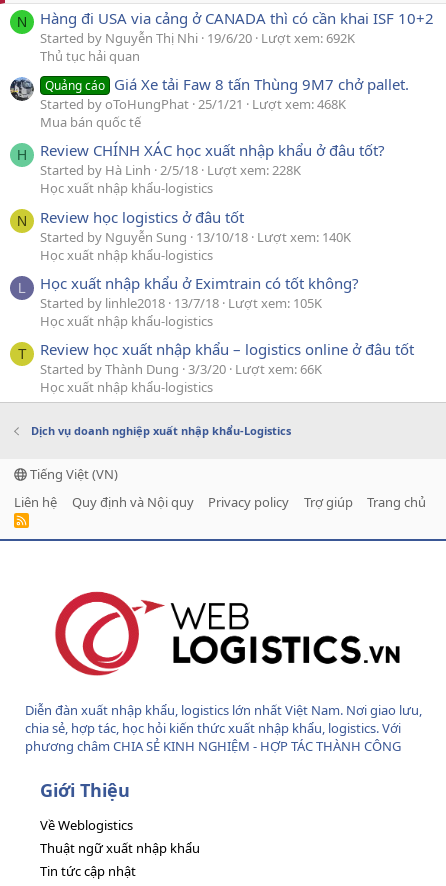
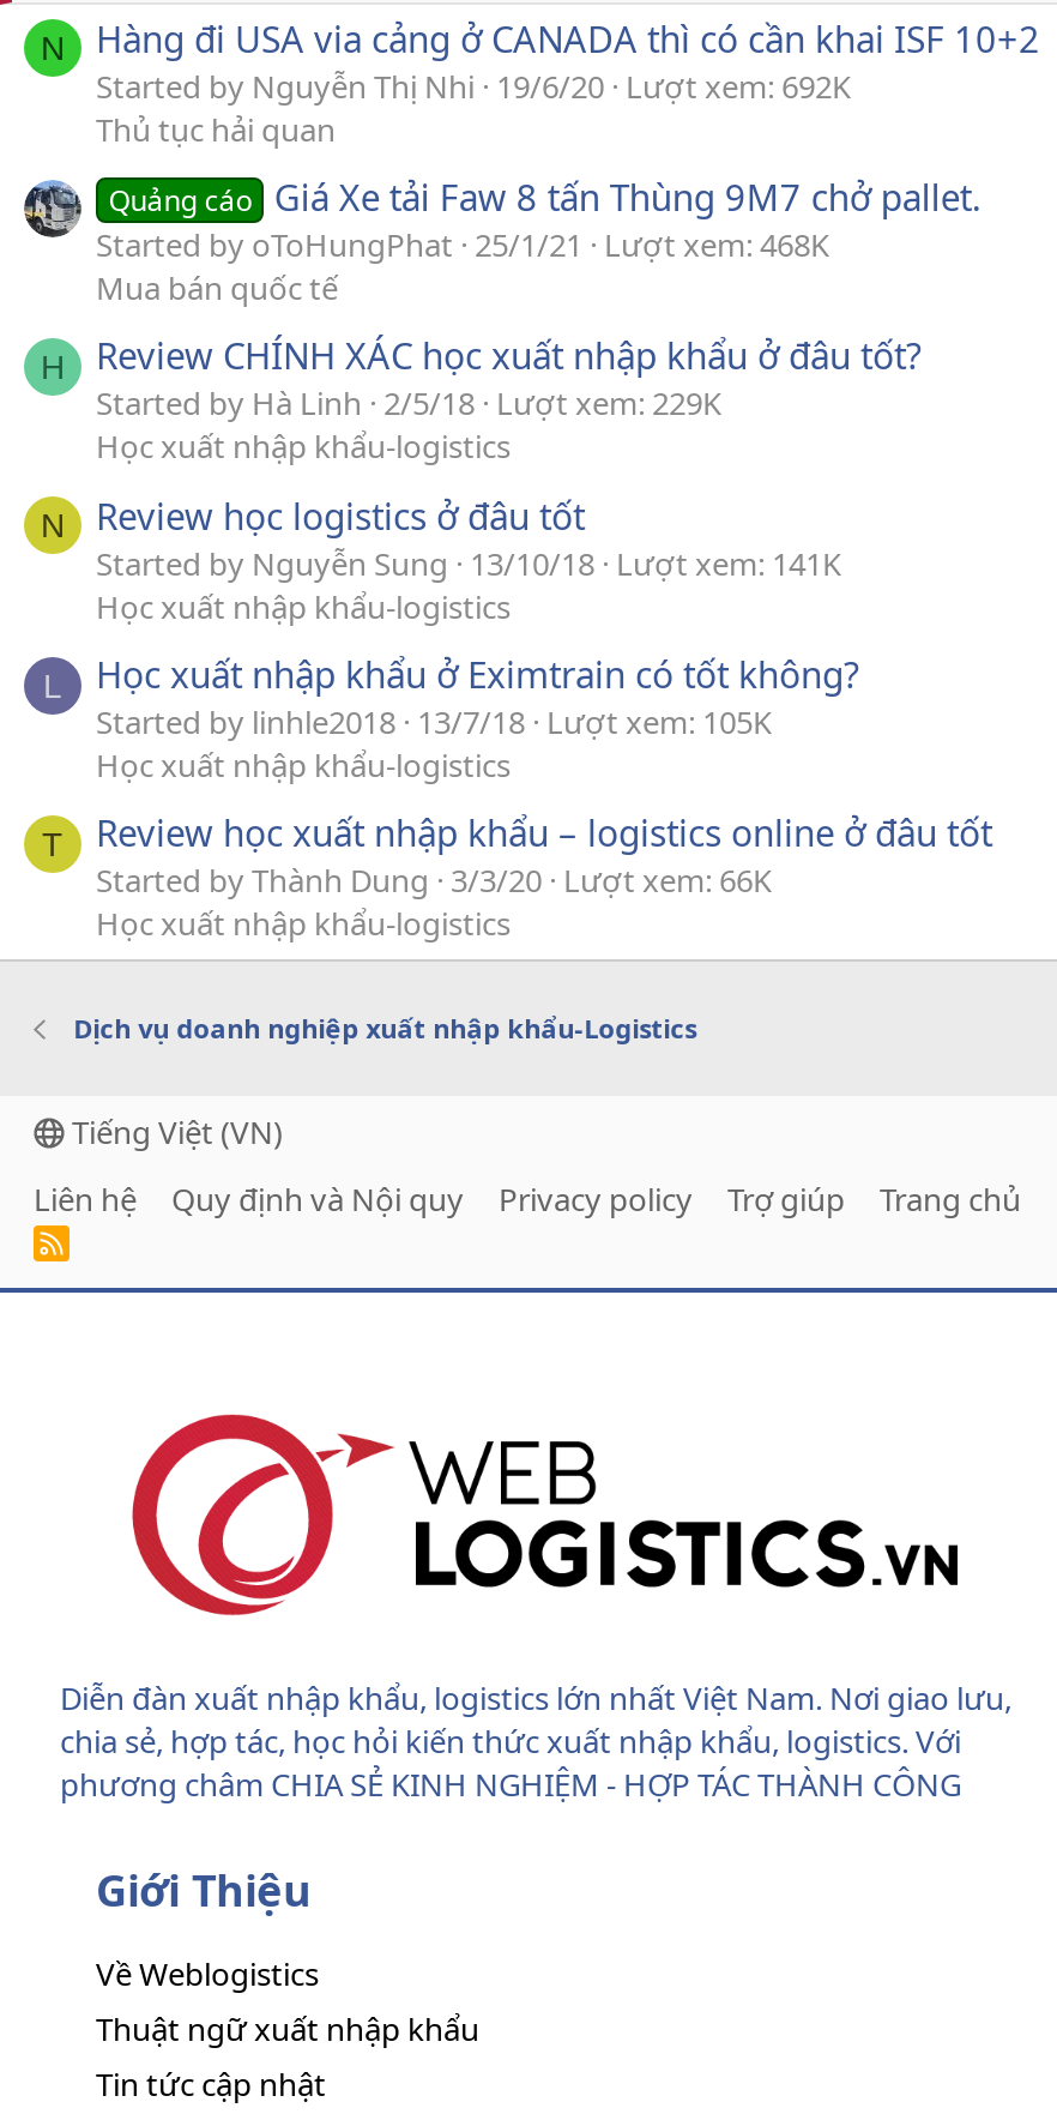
[40,161,301,179] Started by Hà Linh 2/5/18 Lượt xem: 228K -> [96,382,721,425] Started by Hà Linh 2/5/18 Lượt xem: 229K
[40,228,351,246] Started by Nguyễn Sung 13/10/18 Lượt xem: 140K -> [96,541,841,584] Started by Nguyễn Sung 13/10/18 Lượt xem: 141K

